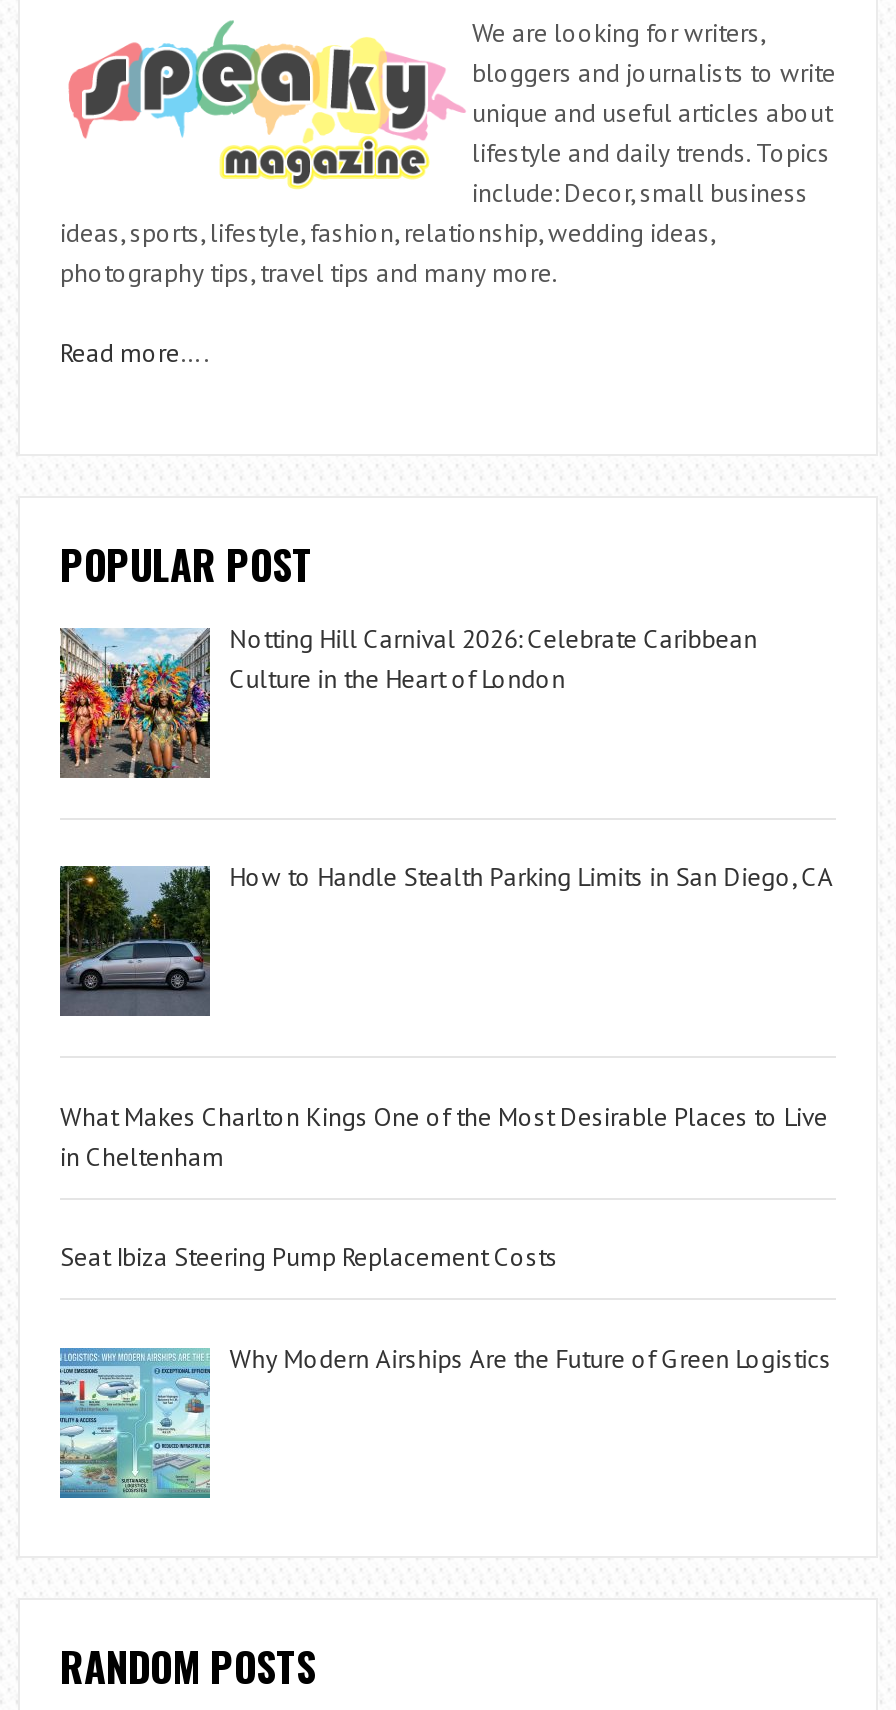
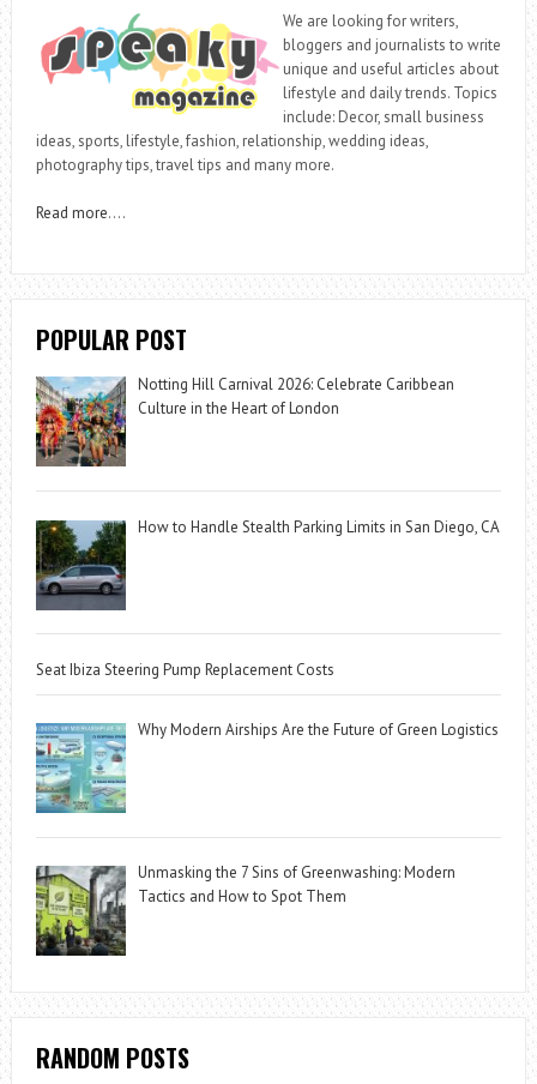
[60,1100,828,1174] What Makes Charlton Kings One of the Most Desirable Places to Live | in Cheltenham -> none
moved [56,1241,831,1500] -> [34,659,498,815]: [image] | Seat Ibiza Steering Pump Replacement Costs | Why Modern Airships Are the Future of Green Logistics
none -> [35,863,455,957] [image] | Unmasking the 7 Sins of Greenwashing: Modern | Tactics and How to Spot Them

